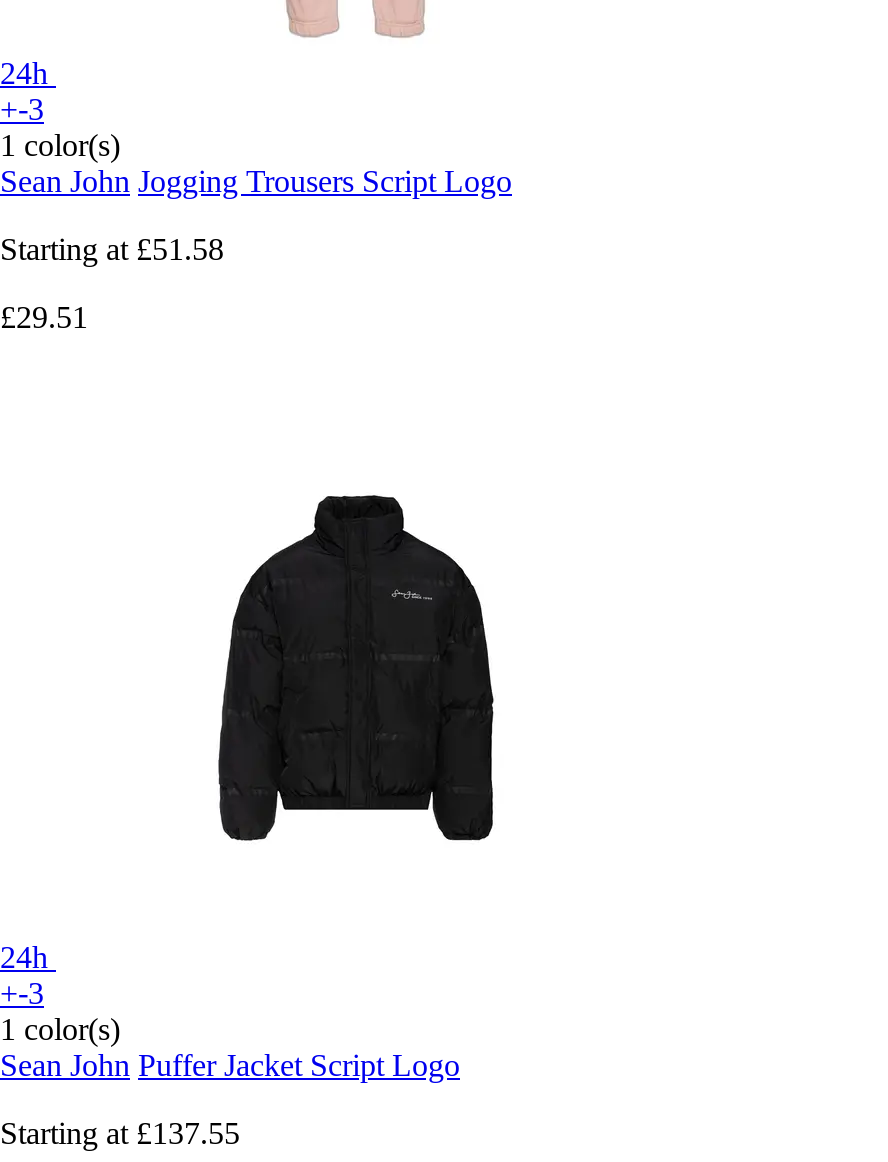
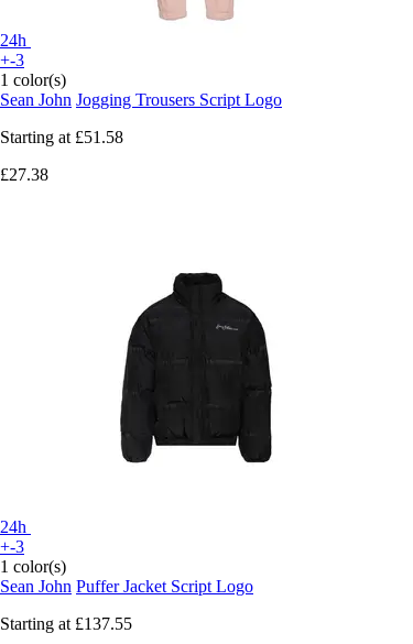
[0,301,88,335] £29.51 -> [0,166,48,184] £27.38

